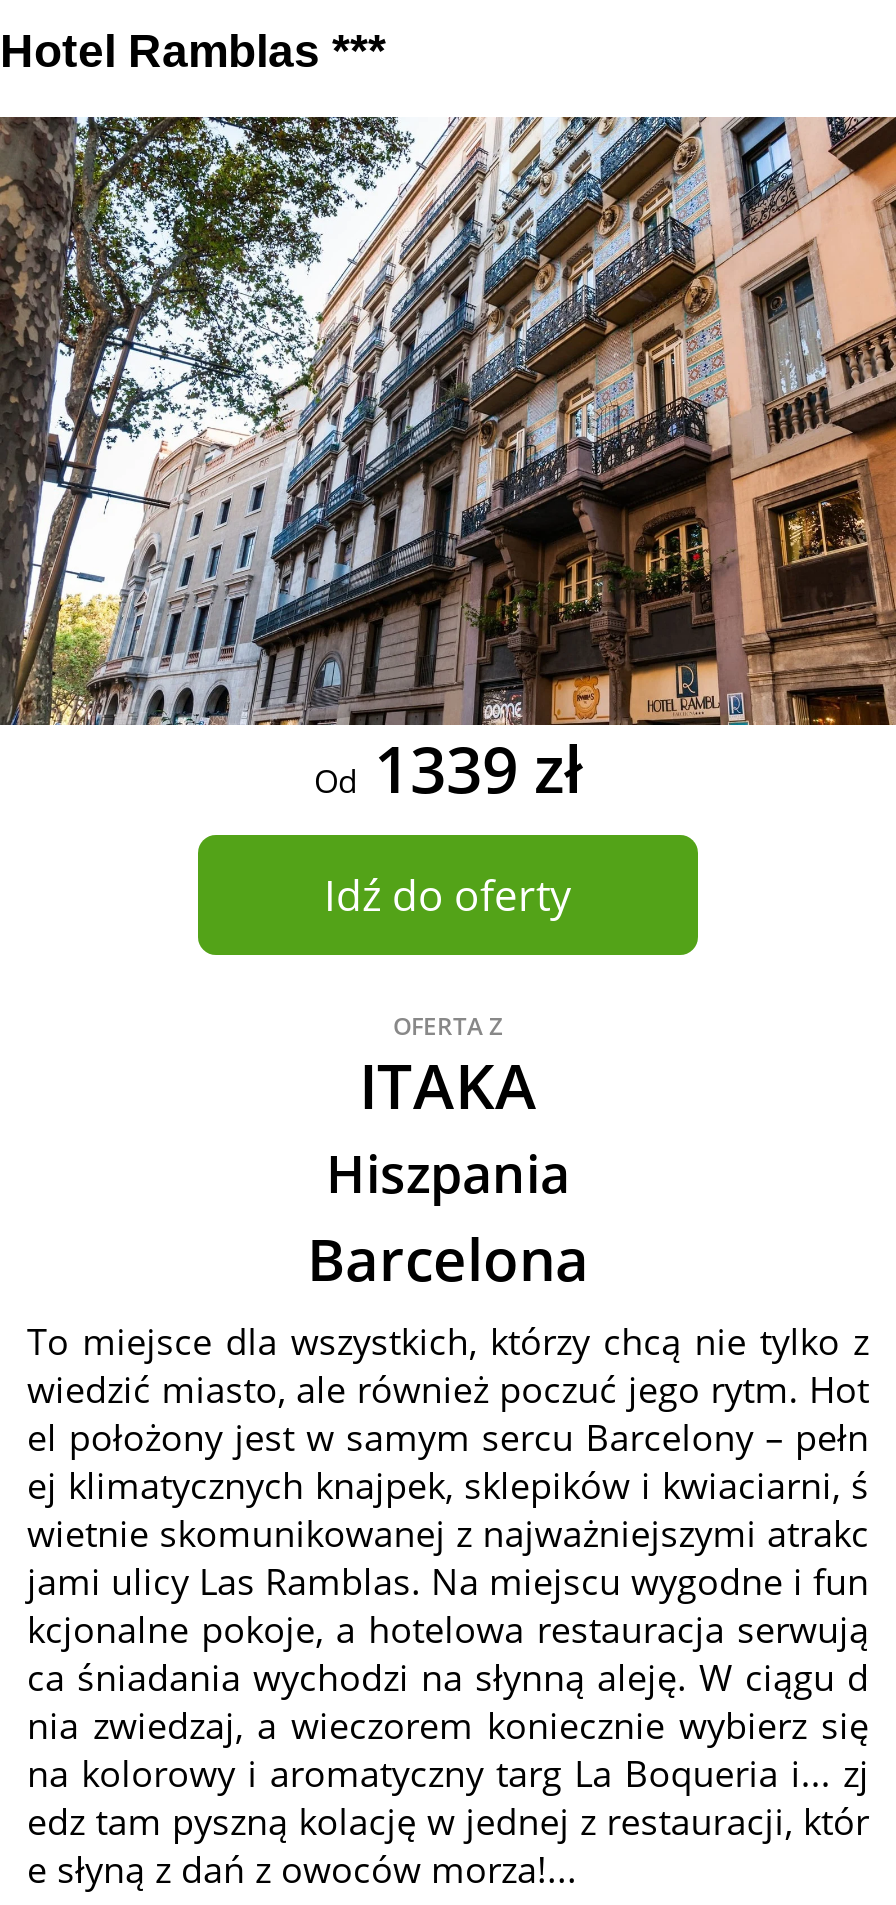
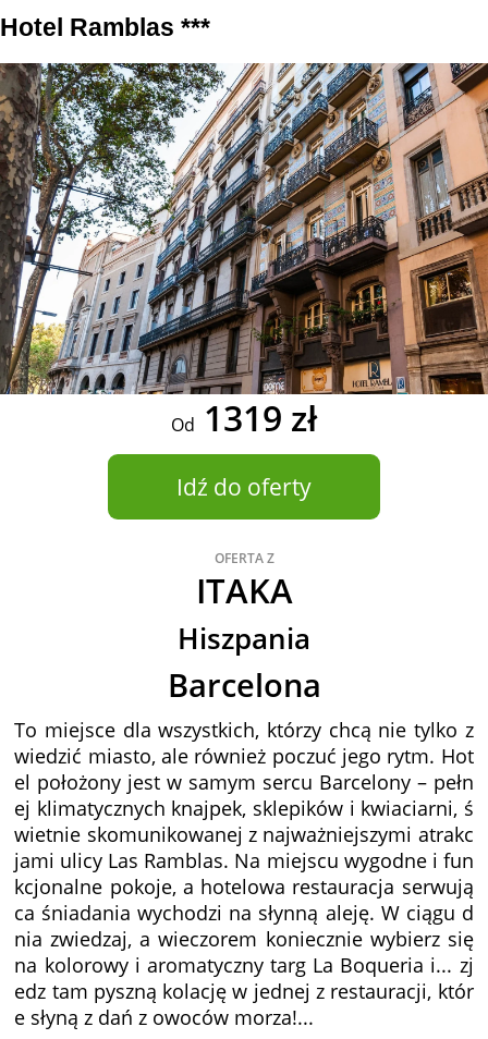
[314,725,582,811] Od1339 zł -> [171,394,317,441] Od1319 zł

